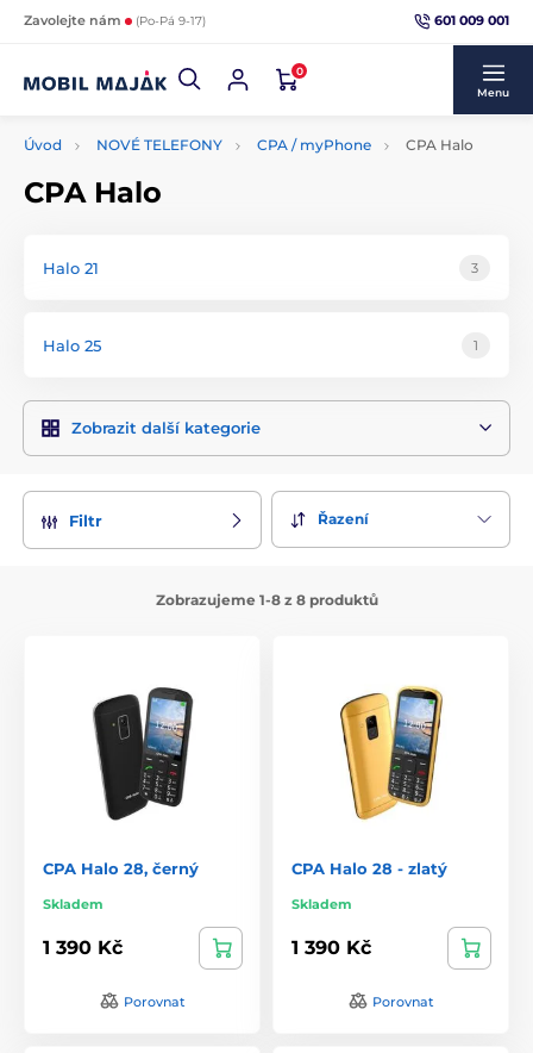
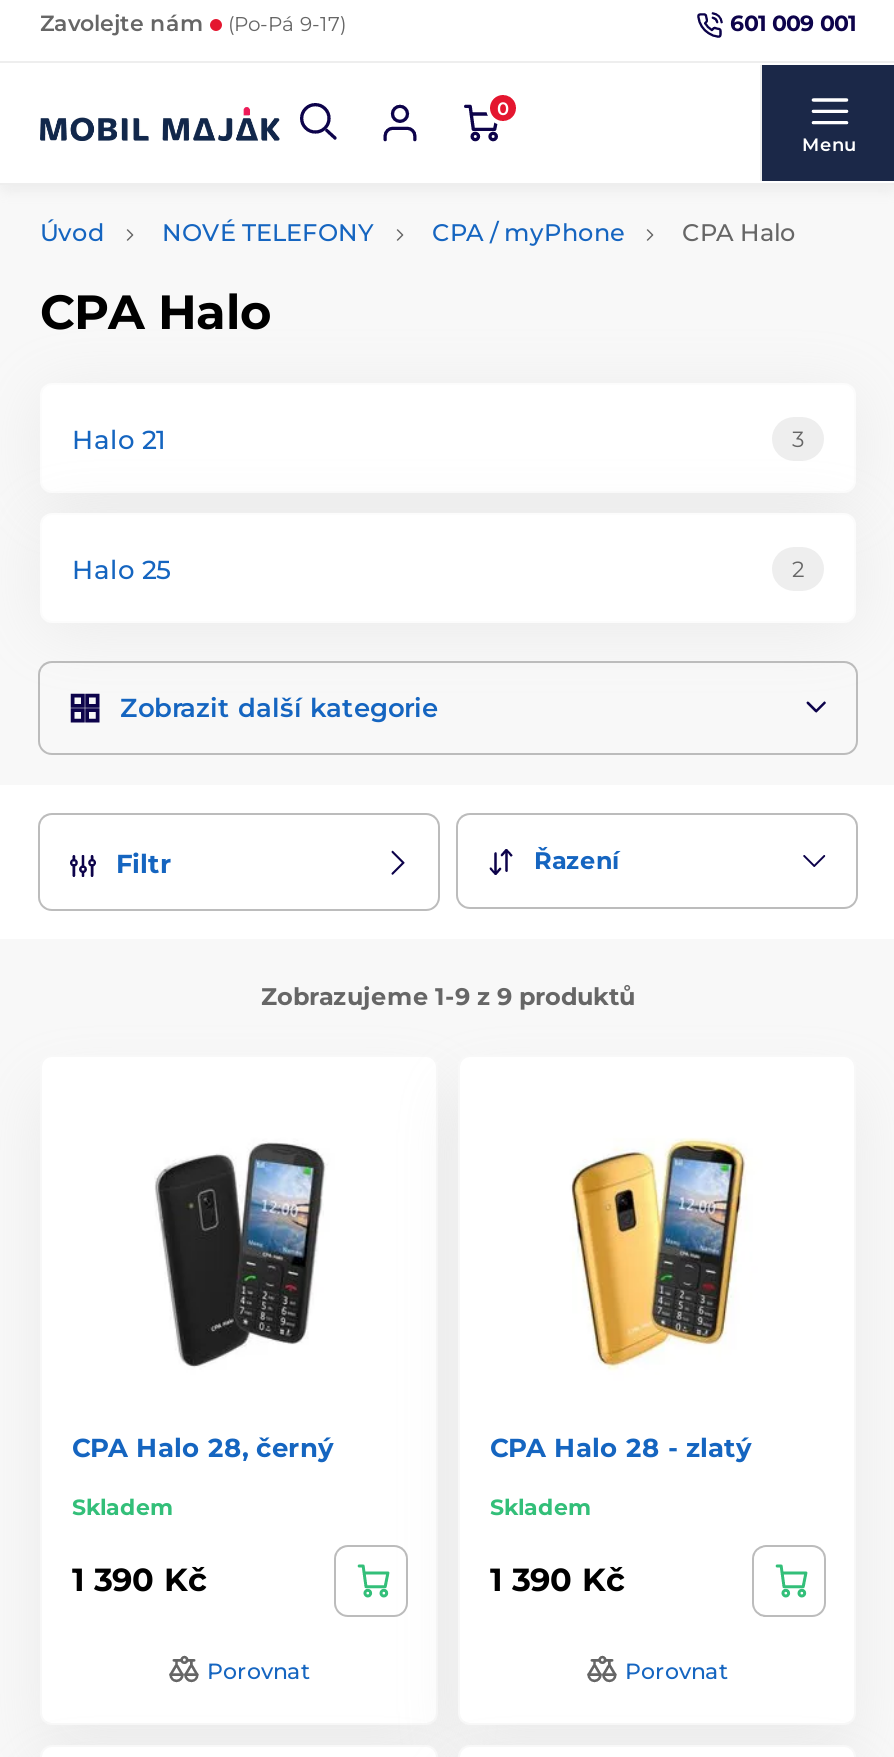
[474,337,478,353] 1 -> [792,554,804,582] 2
[155,590,378,608] Zobrazujeme 1-8 z 8 produktů -> [261,980,635,1010] Zobrazujeme 1-9 z 9 produktů

